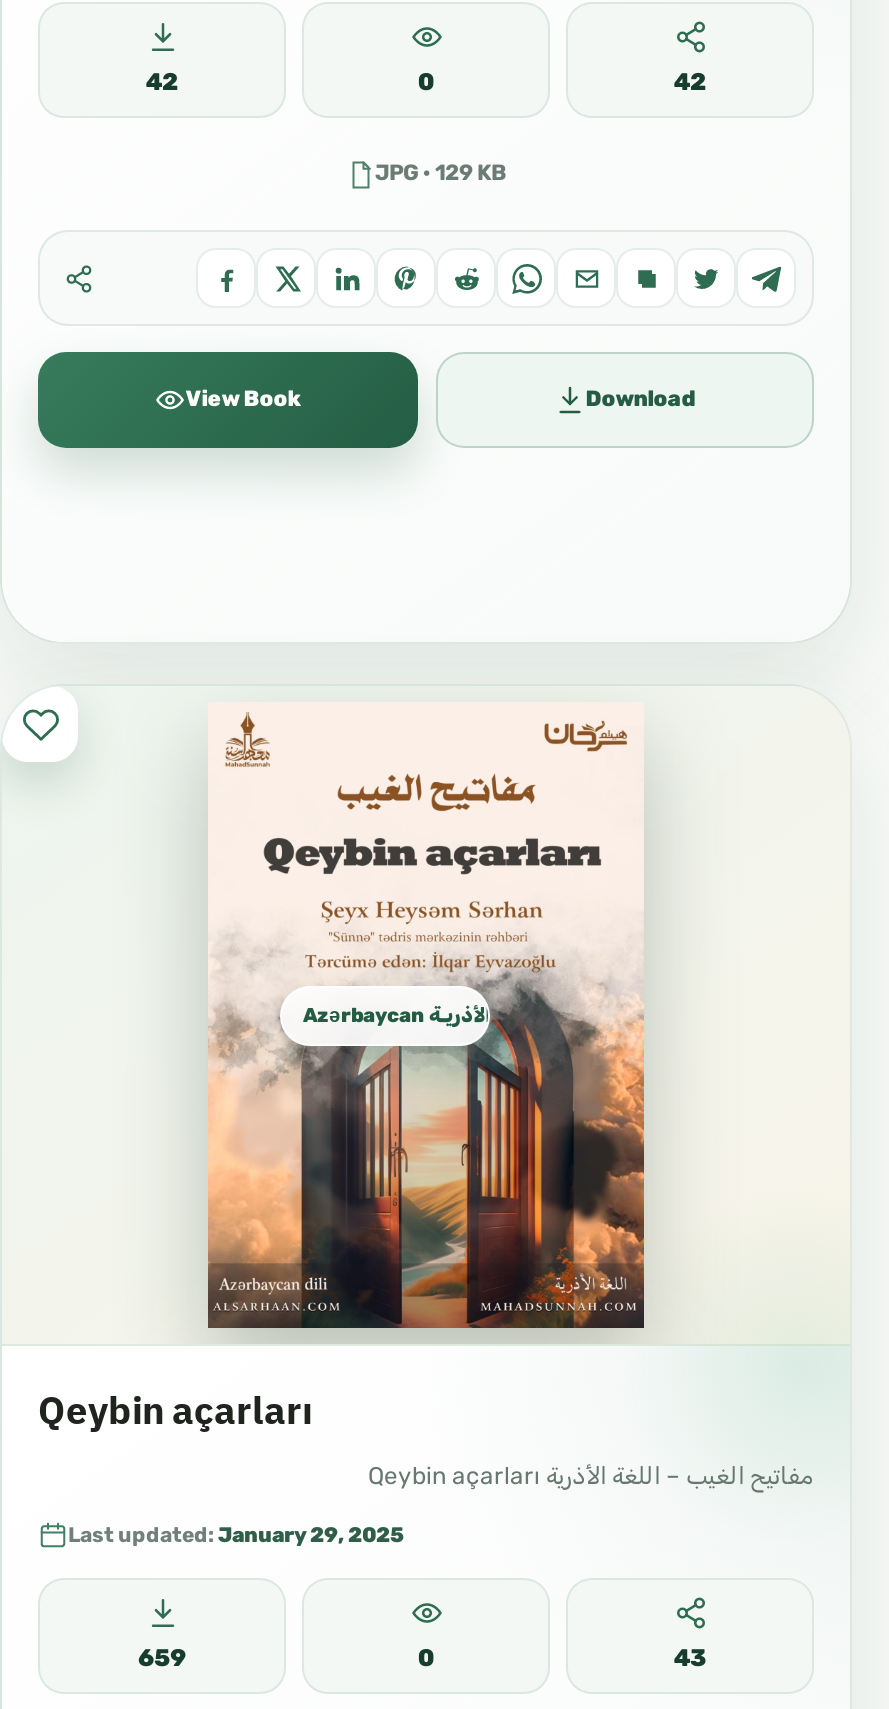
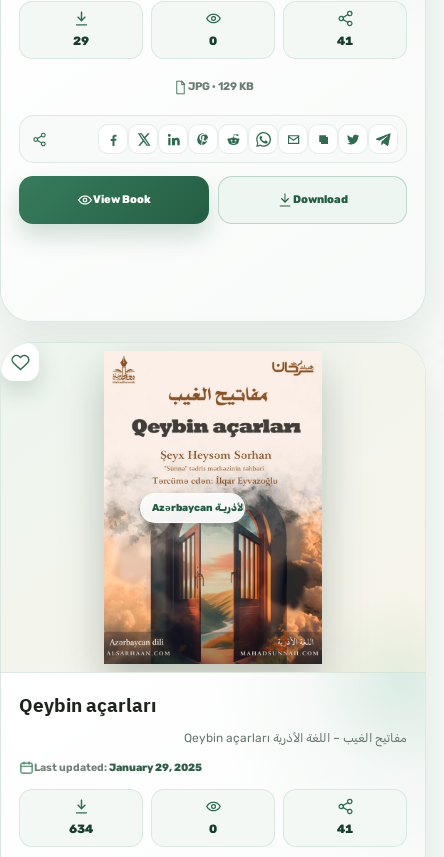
[146,68,178,96] 42 -> [73,34,89,48] 29
[674,68,706,96] 42 -> [337,34,353,48] 41
[138,1644,186,1672] 659 -> [69,822,93,836] 634
[674,1644,706,1672] 43 -> [337,822,353,836] 41

